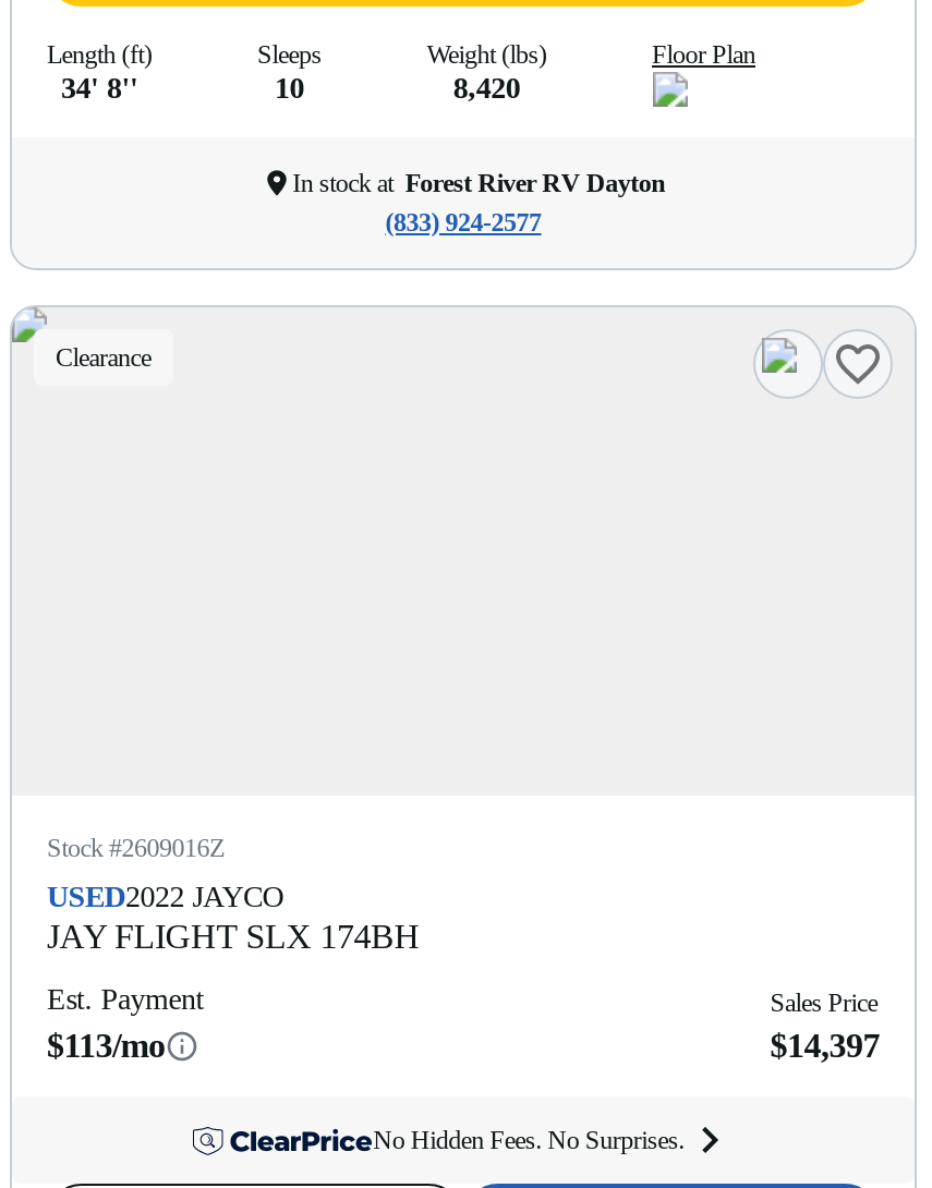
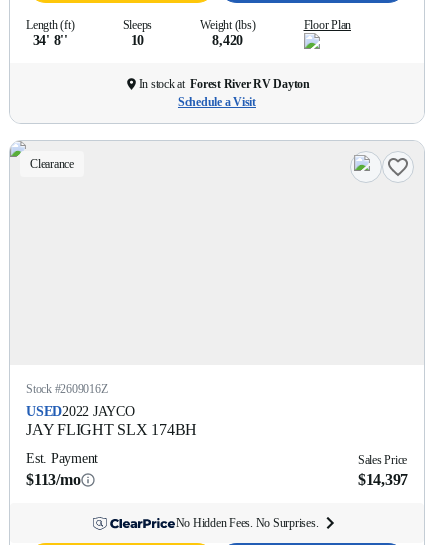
[385,207,541,238] (833) 924-2577 -> [178,95,256,109] Schedule a Visit

